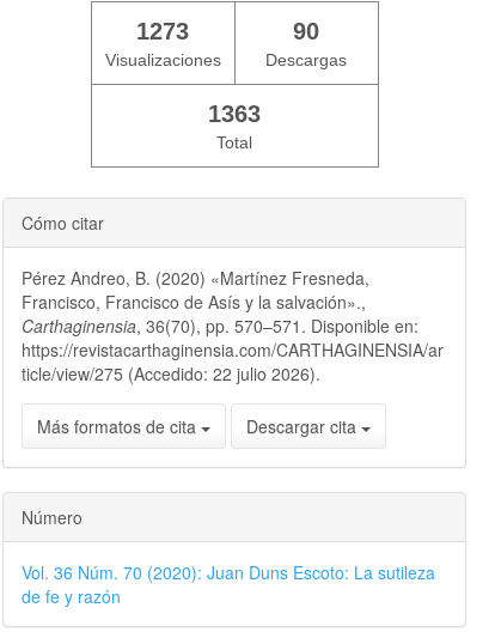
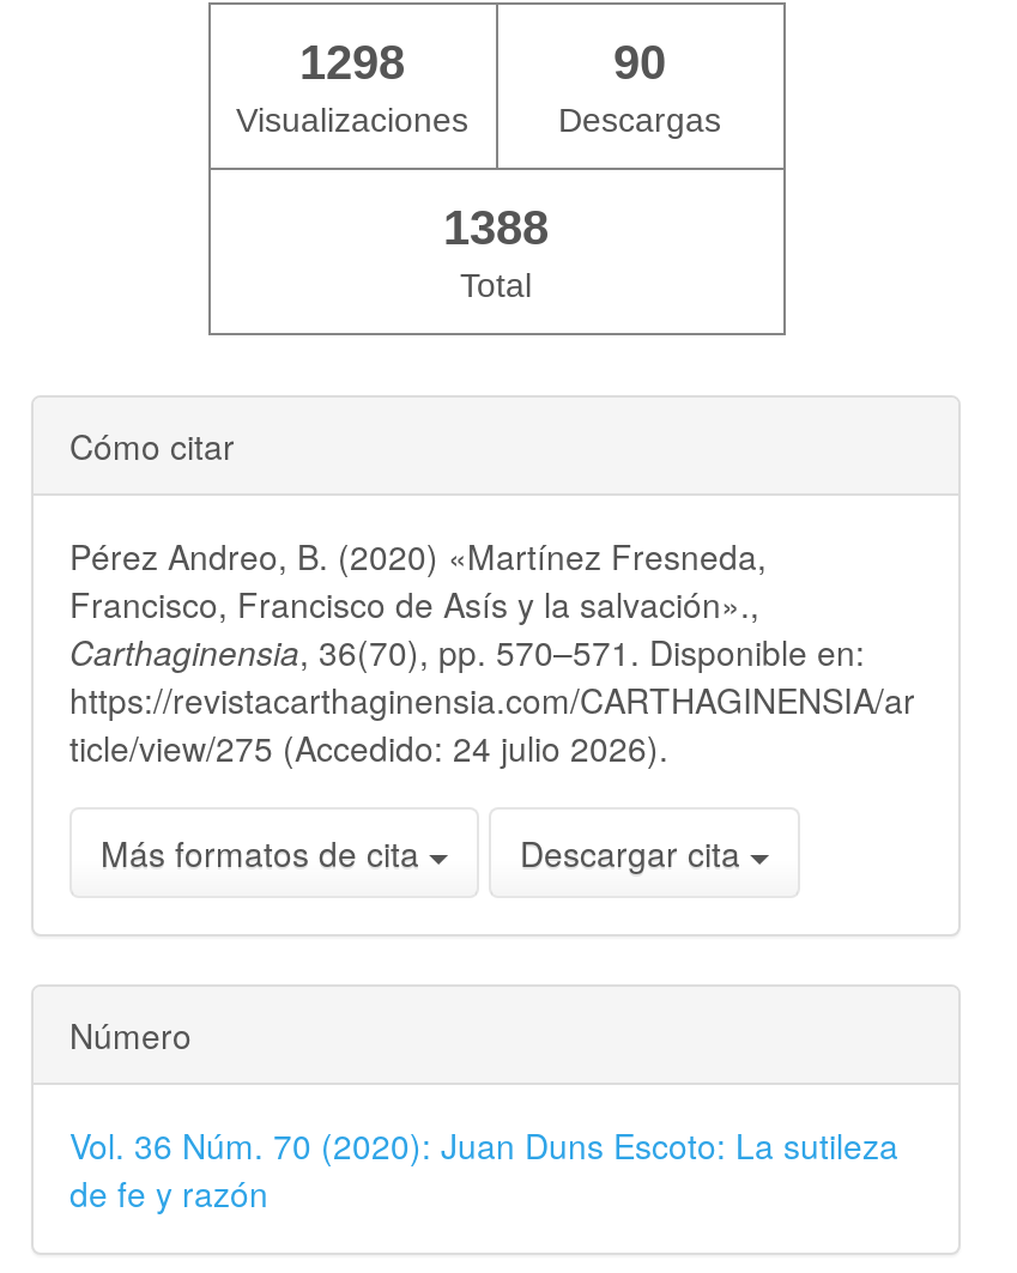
[136,19,189,45] 1273 -> [299,37,405,90] 1298
[208,101,261,127] 1363 -> [443,202,549,255] 1388
[22,362,320,386] ticle/view/275 (Accedido: 22 julio 2026). -> [69,725,668,772] ticle/view/275 (Accedido: 24 julio 2026).

